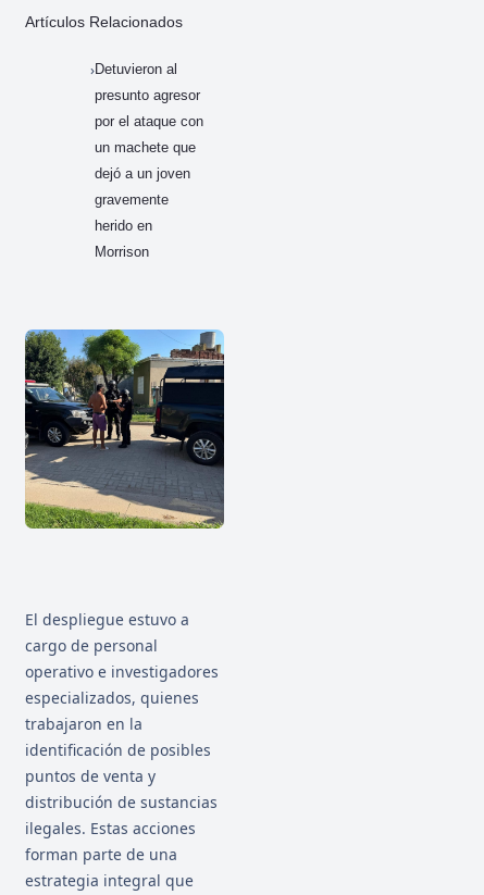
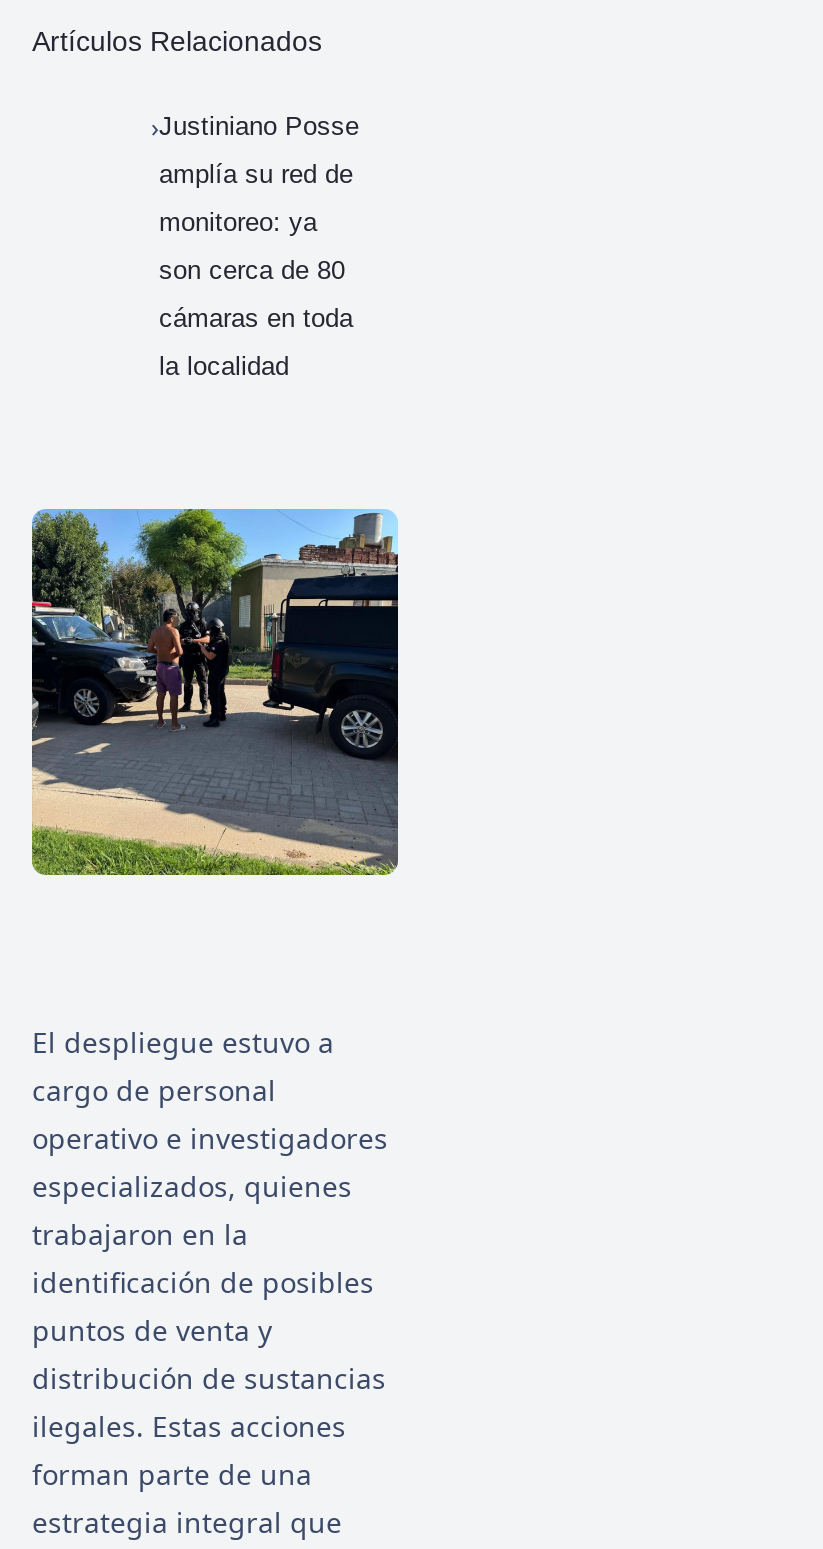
[94,61,203,260] Detuvieron al | presunto agresor | por el ataque con | un machete que | dejó a un joven | gravemente | herido en | Morrison -> [159,111,359,381] Justiniano Posse | amplía su red de | monitoreo: ya | son cerca de 80 | cámaras en toda | la localidad

